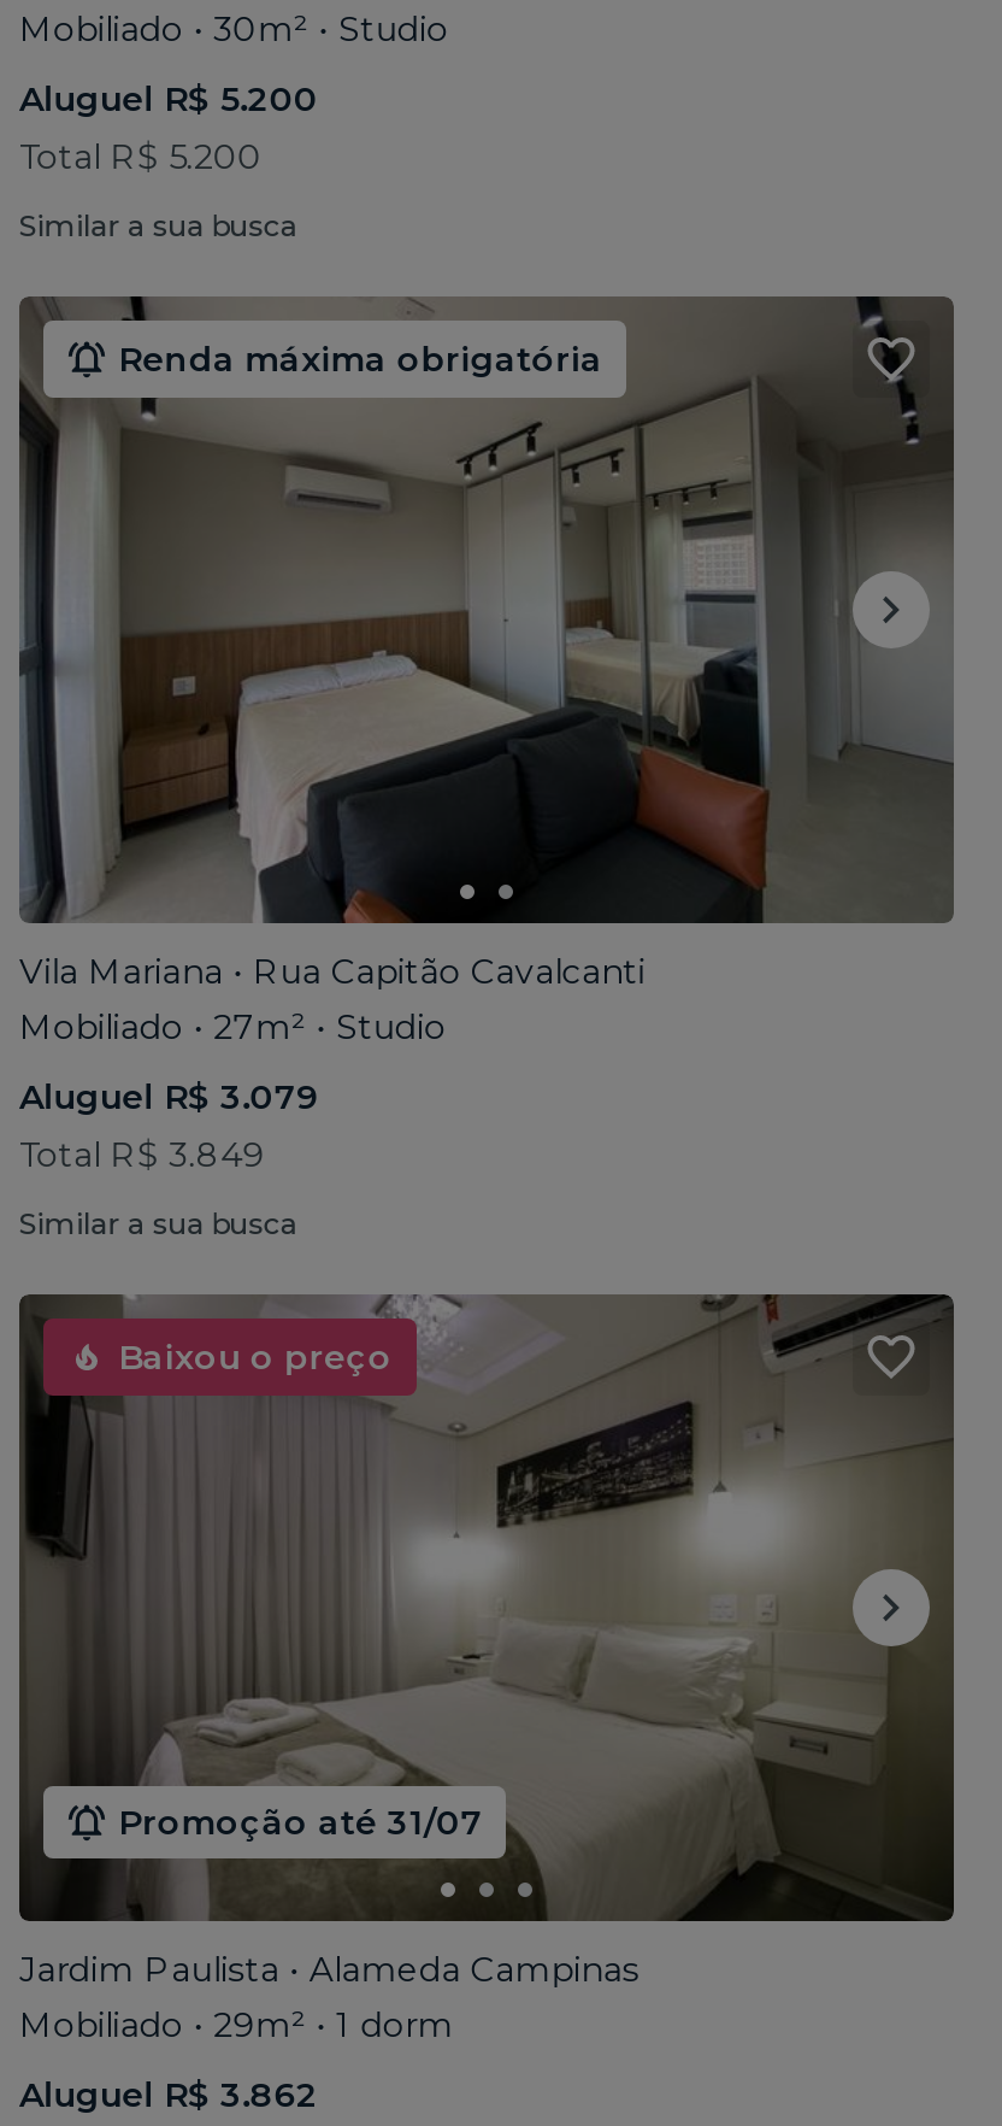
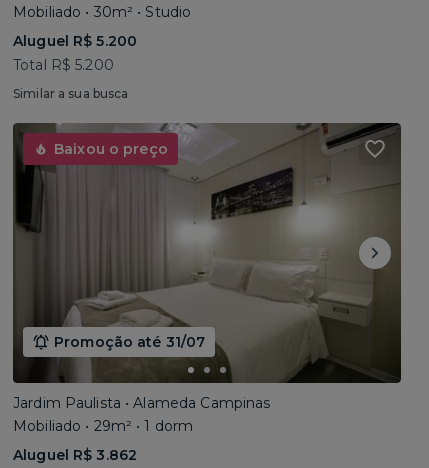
[19,294,954,926] [image] | Renda máxima obrigatória -> none
[19,950,645,1241] Vila Mariana • Rua Capitão Cavalcanti | Mobiliado • 27m² • Studio | Aluguel R$ 3.079 | Total R$ 3.849 | Similar a sua busca -> none

